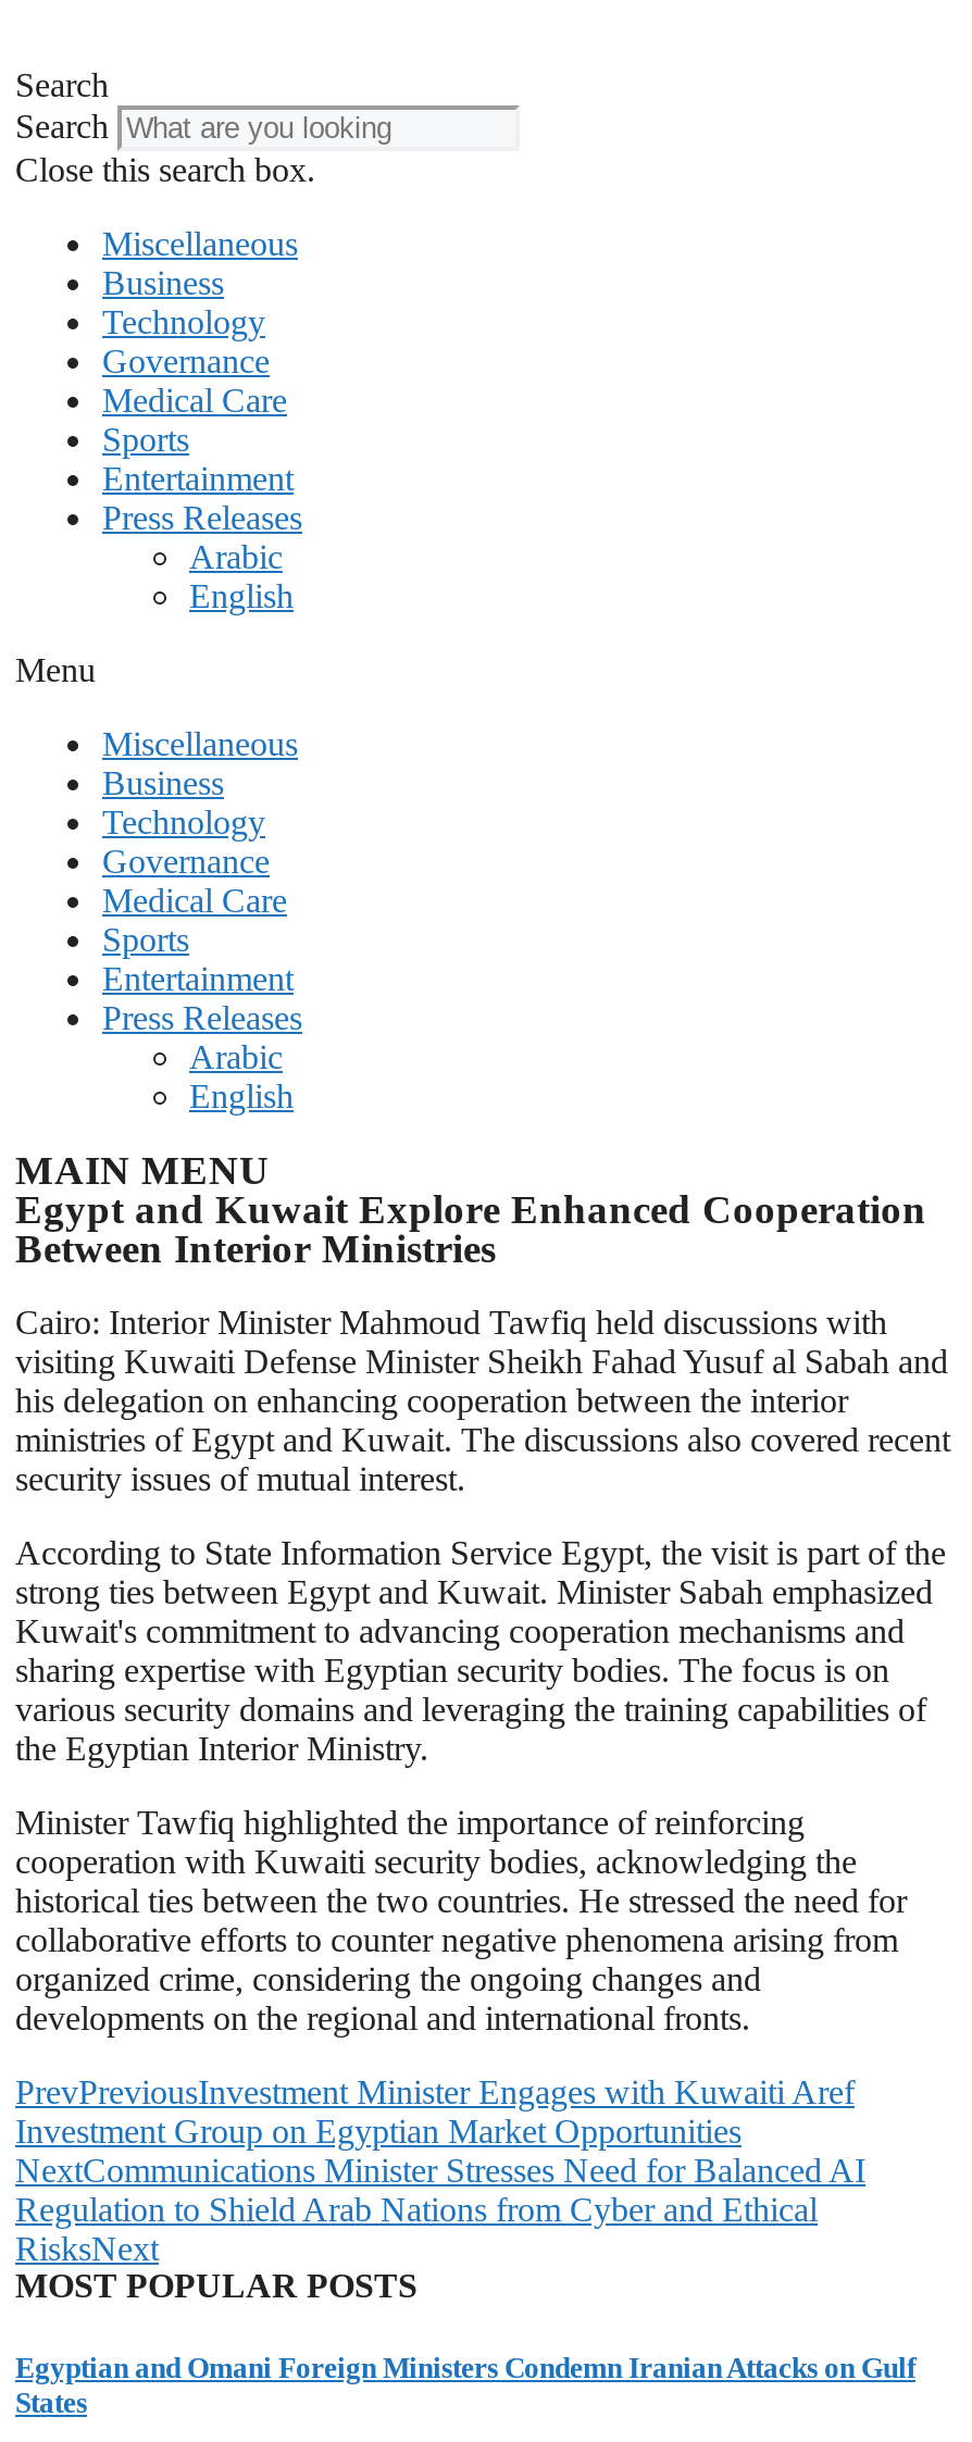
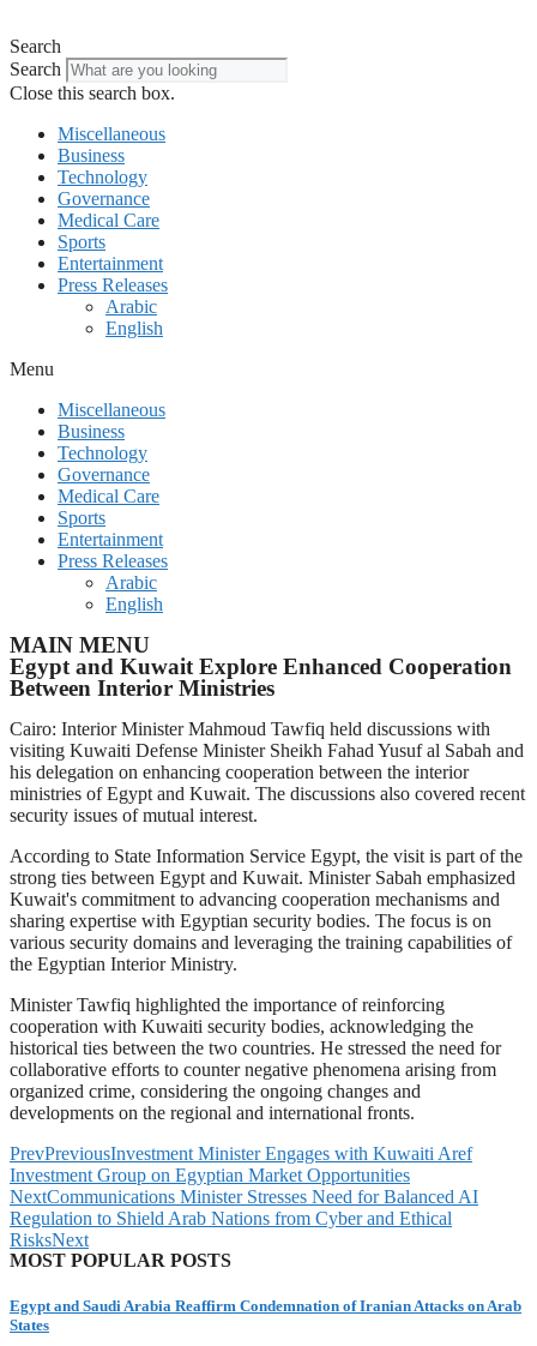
[15,2352,915,2385] Egyptian and Omani Foreign Ministers Condemn Iranian Attacks on Gulf -> [10,1297,521,1315] Egypt and Saudi Arabia Reaffirm Condemnation of Iranian Attacks on Arab

